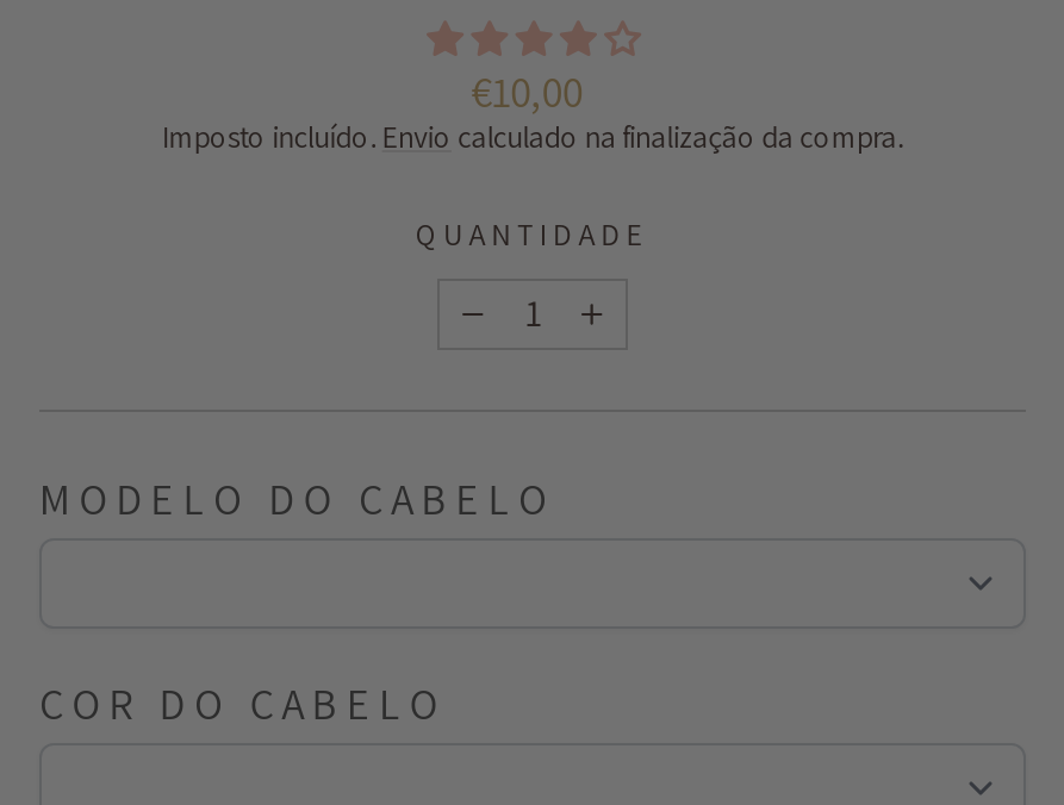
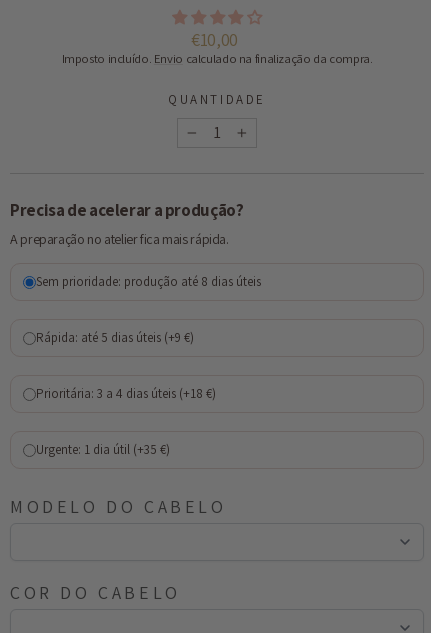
none -> [10,199,261,458] Precisa de acelerar a produção? | A preparação no atelier fica mais rápida. | Sem prioridade: produção até 8 dias úteis | Rápida: até 5 dias úteis (+9 €) | Prioritária: 3 a 4 dias úteis (+18 €) | Urgente: 1 dia útil (+35 €)

